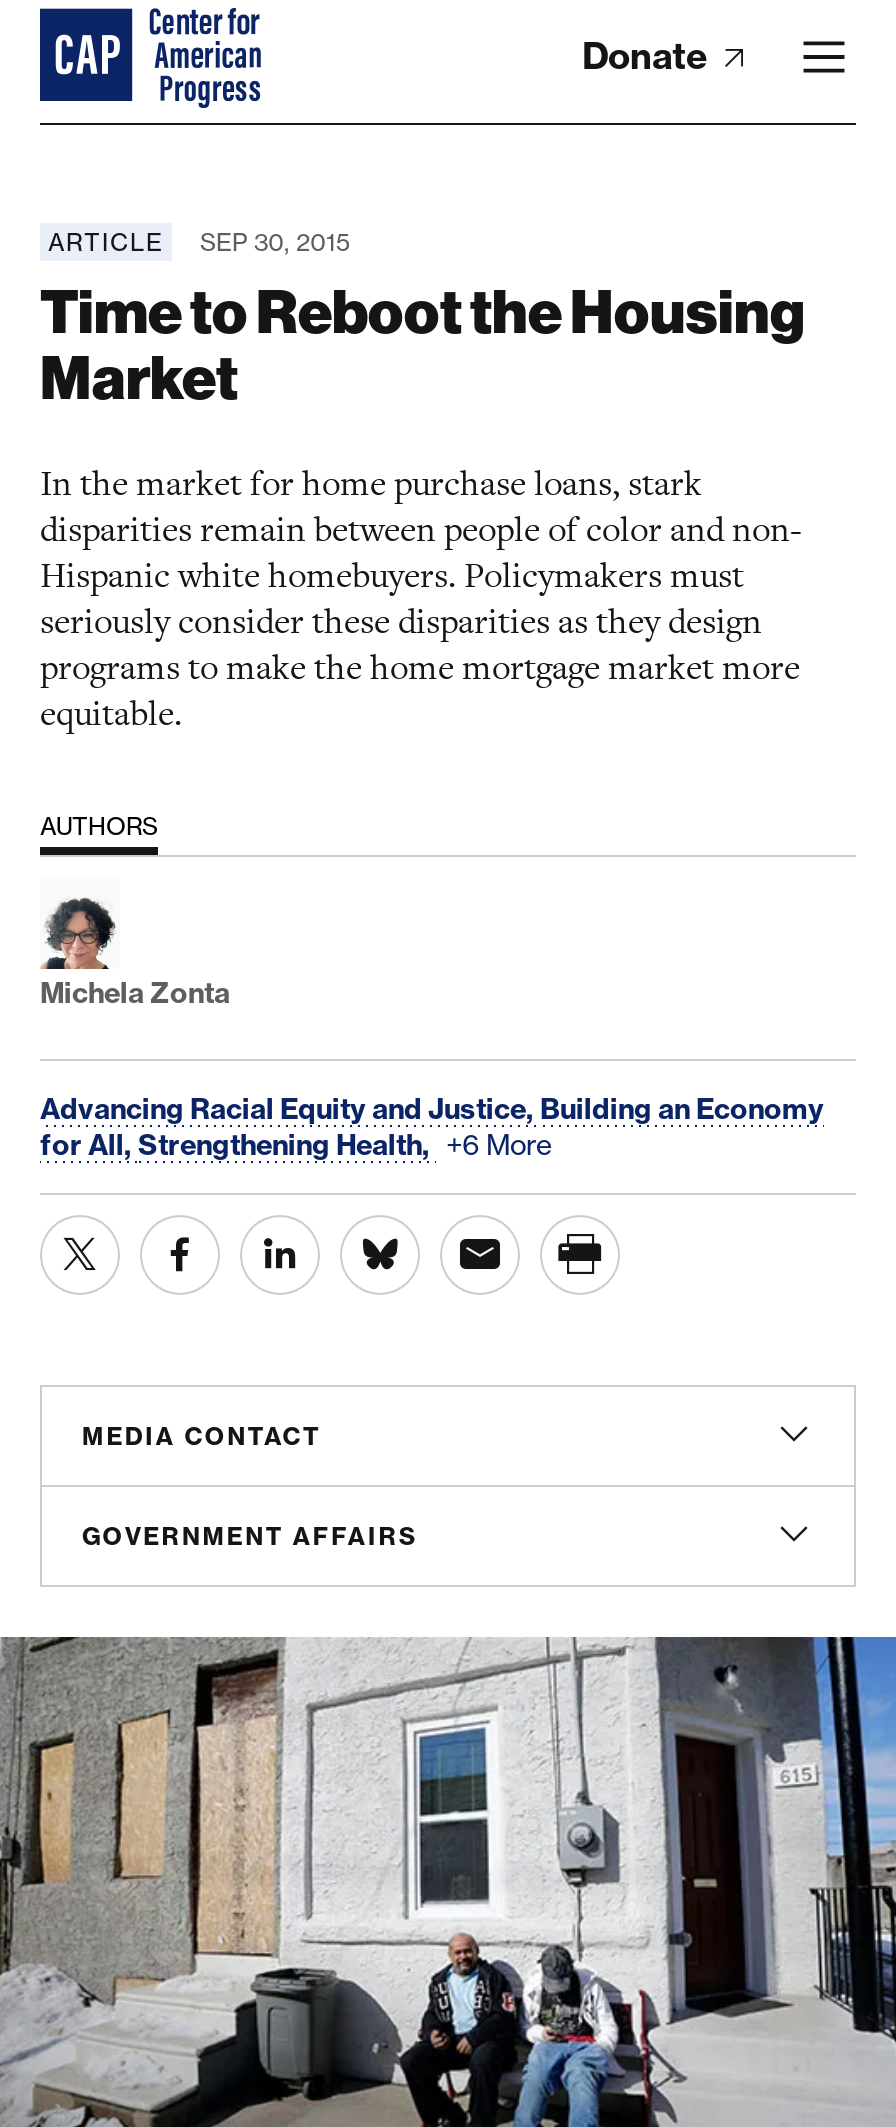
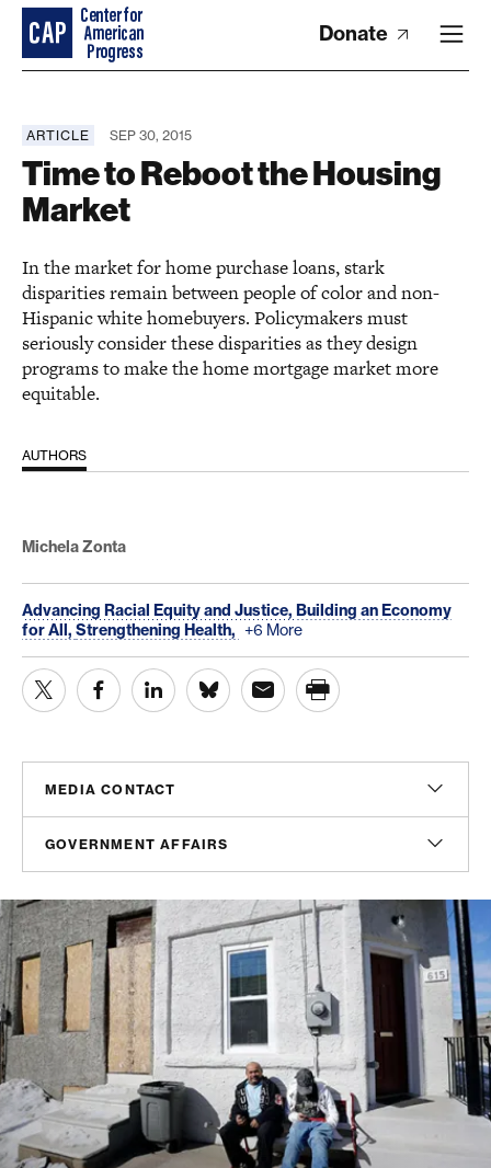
[40,897,116,971] [image] -> none

